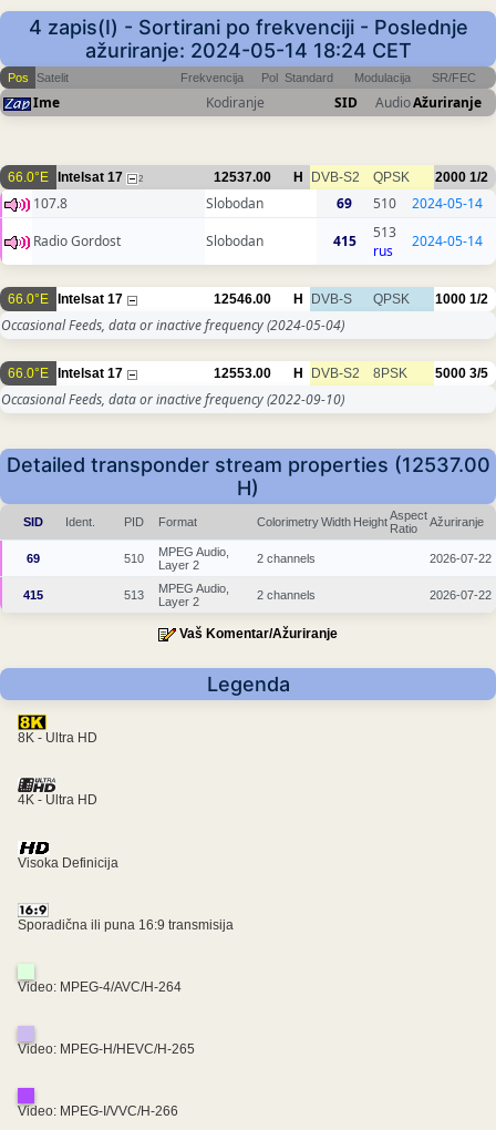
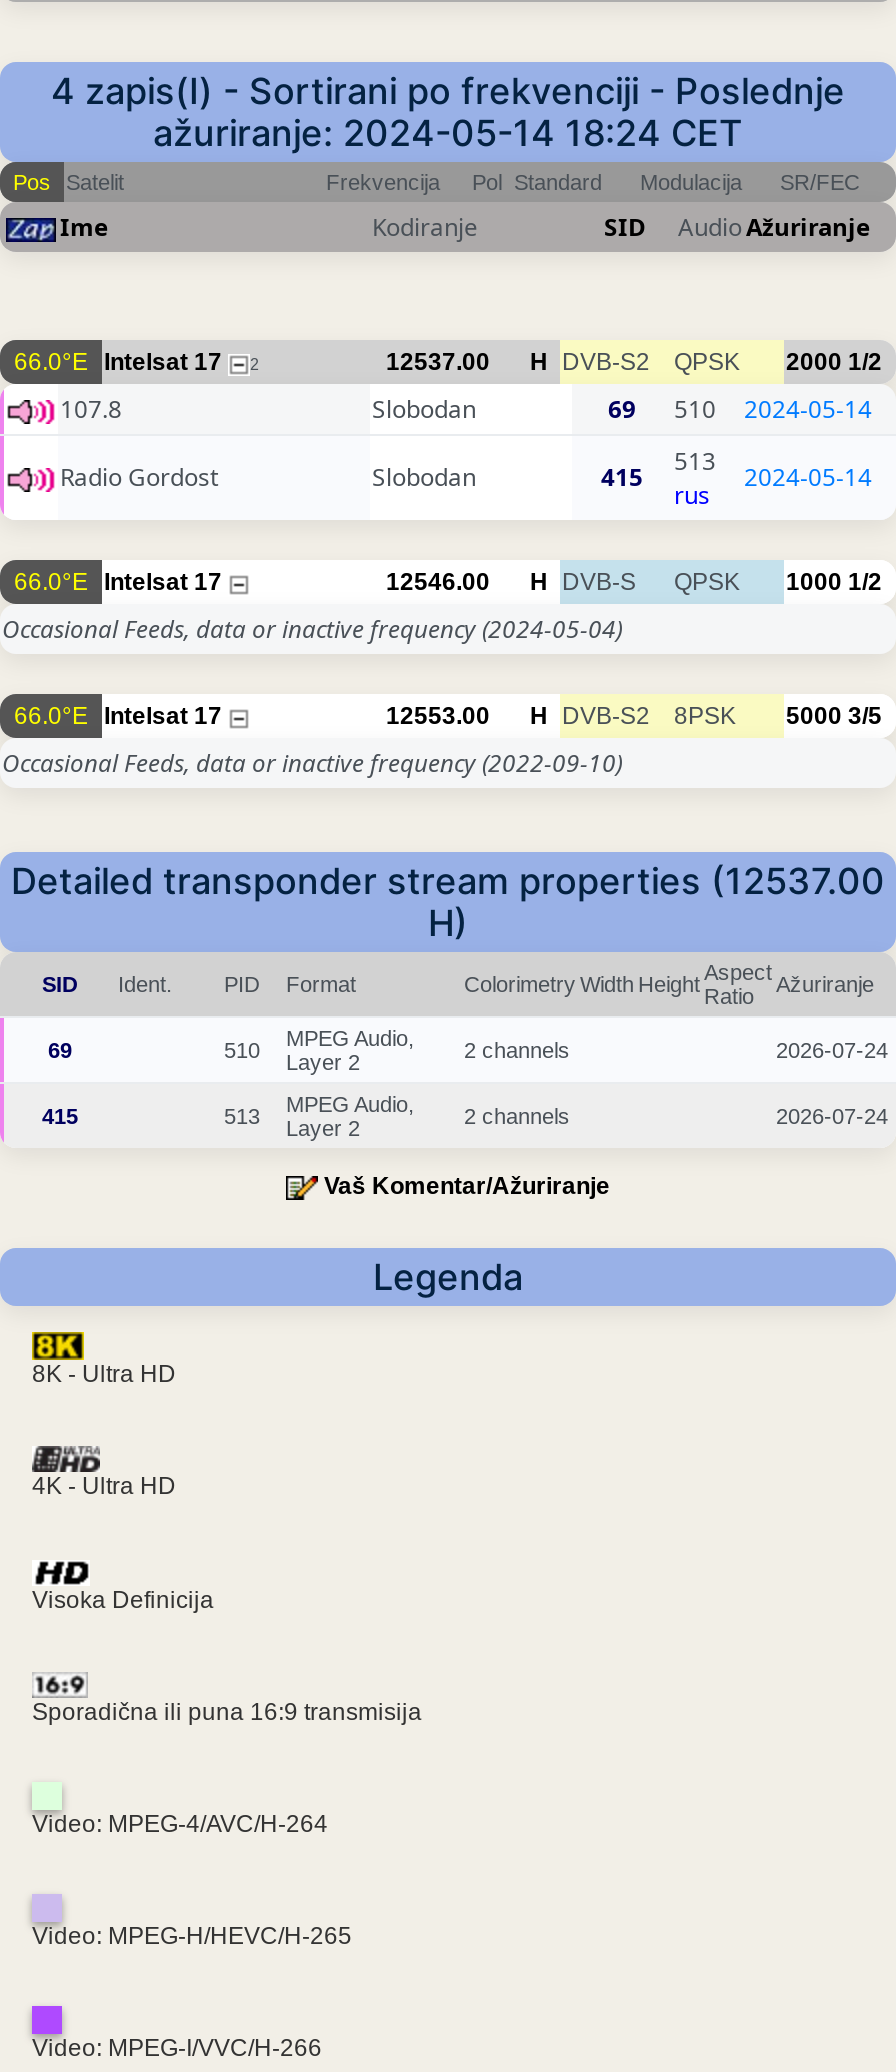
[430,552,492,565] 2026-07-22 -> [776,1039,888,1063] 2026-07-24
[430,589,492,602] 2026-07-22 -> [776,1105,888,1129] 2026-07-24

